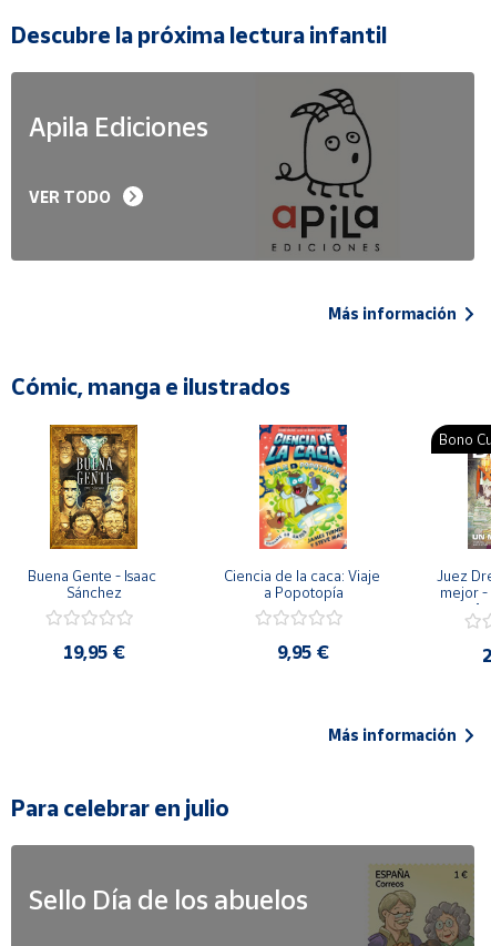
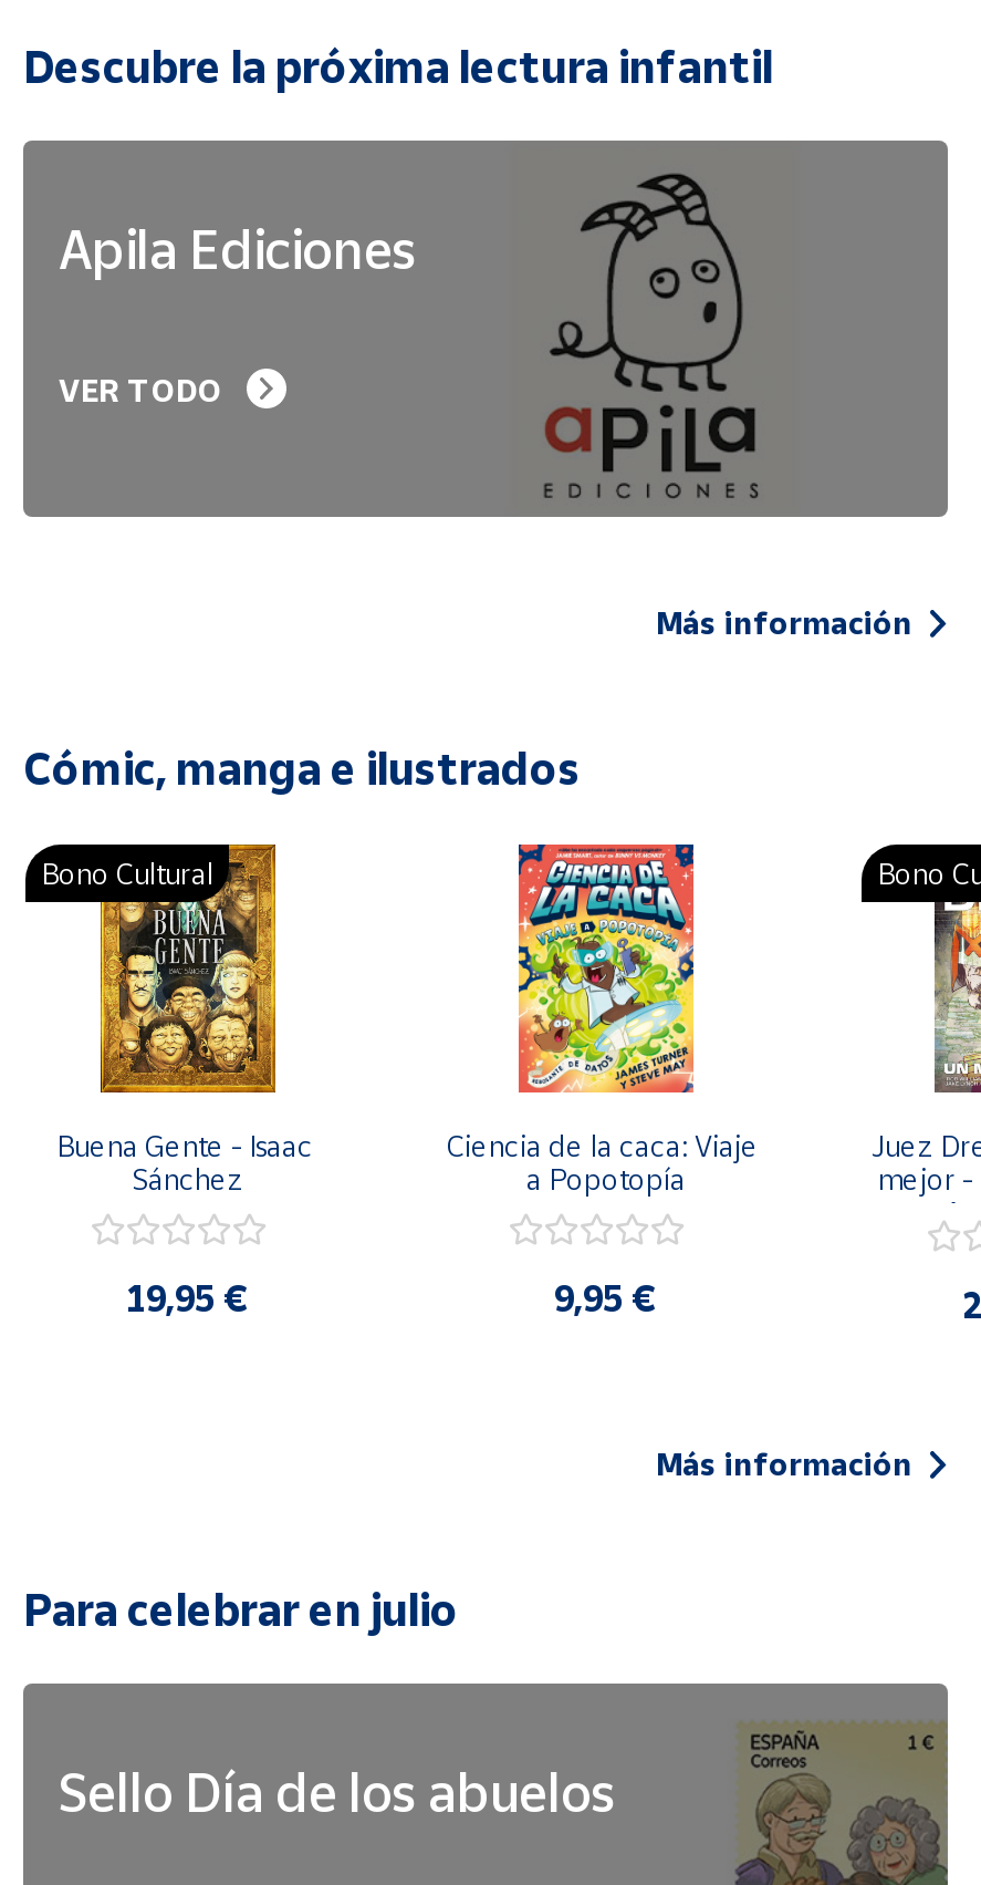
none -> [41,856,213,892] Bono Cultural

